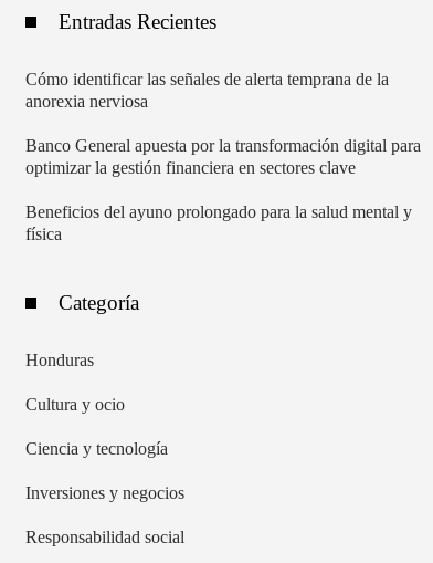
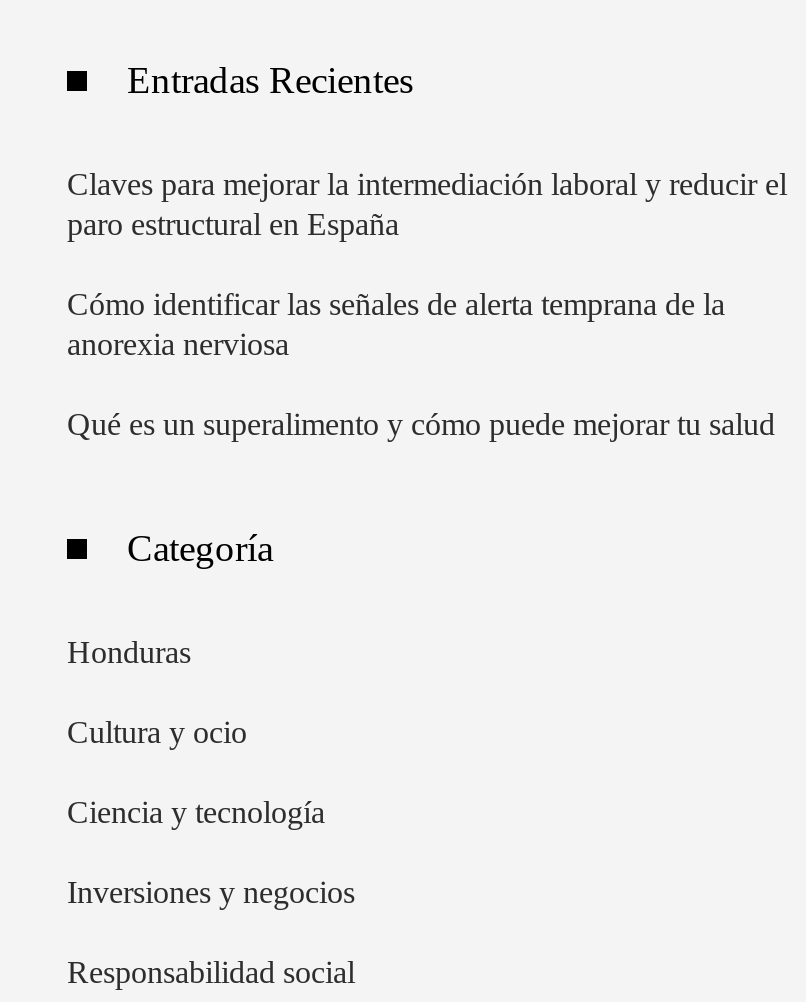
none -> [67,168,787,242] Claves para mejorar la intermediación laboral y reducir el | paro estructural en España
moved [25,70,389,111] -> [67,288,725,362]: Cómo identificar las señales de alerta temprana de la | anorexia nerviosa
[25,136,421,244] Banco General apuesta por la transformación digital para | optimizar la gestión financiera en sectores clave | Beneficios del ayuno prolongado para la salud mental y | física -> [67,408,775,442] Qué es un superalimento y cómo puede mejorar tu salud

